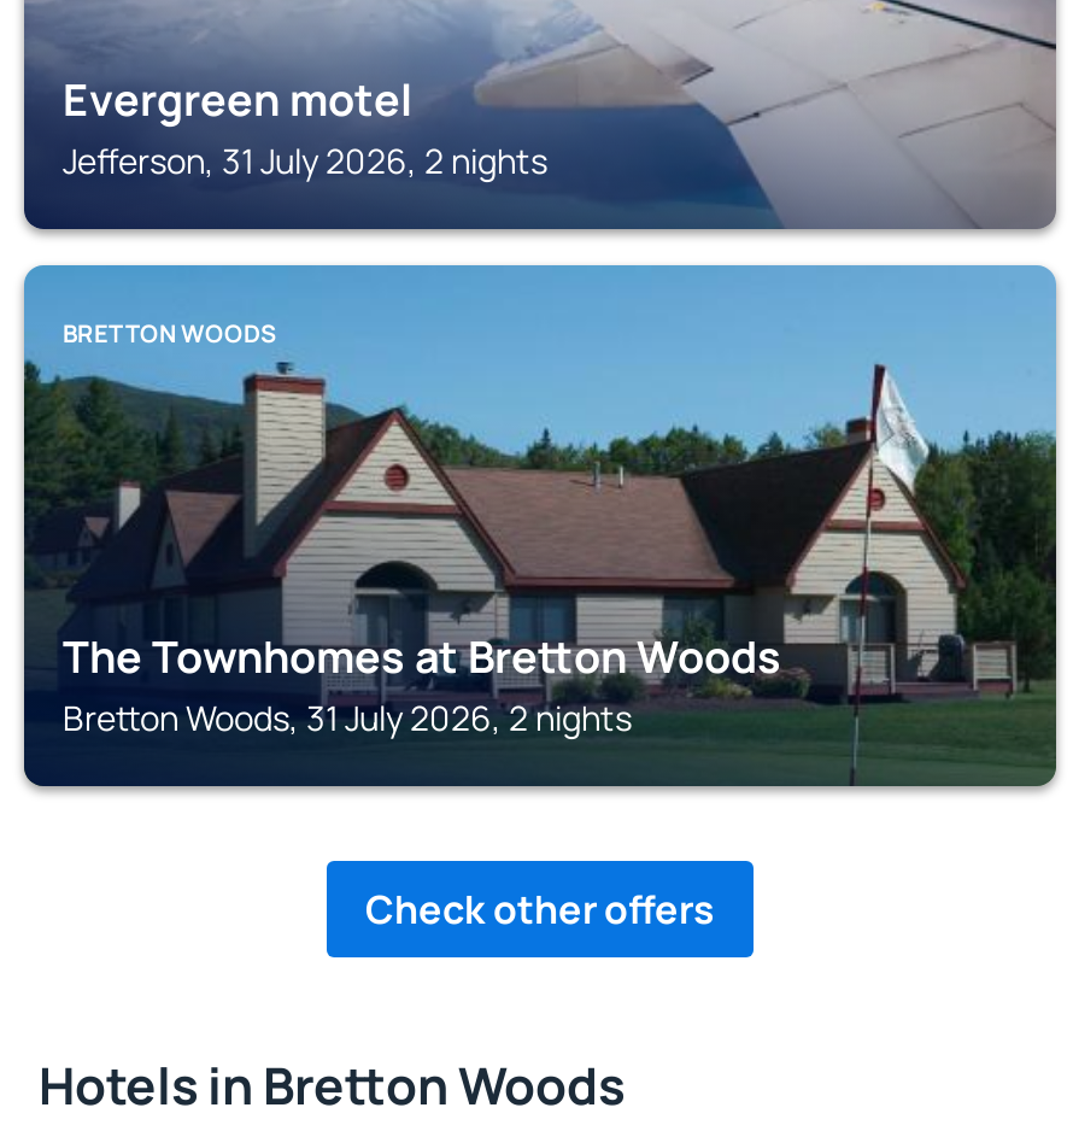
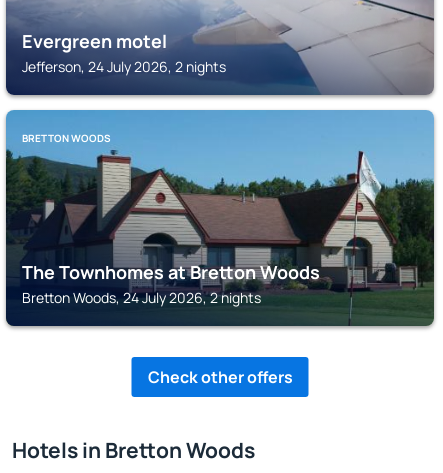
[63,137,547,183] Jefferson, 31 July 2026, 2 nights -> [22,57,226,76] Jefferson, 24 July 2026, 2 nights
[63,695,632,740] Bretton Woods, 31 July 2026, 2 nights -> [22,288,261,307] Bretton Woods, 24 July 2026, 2 nights

